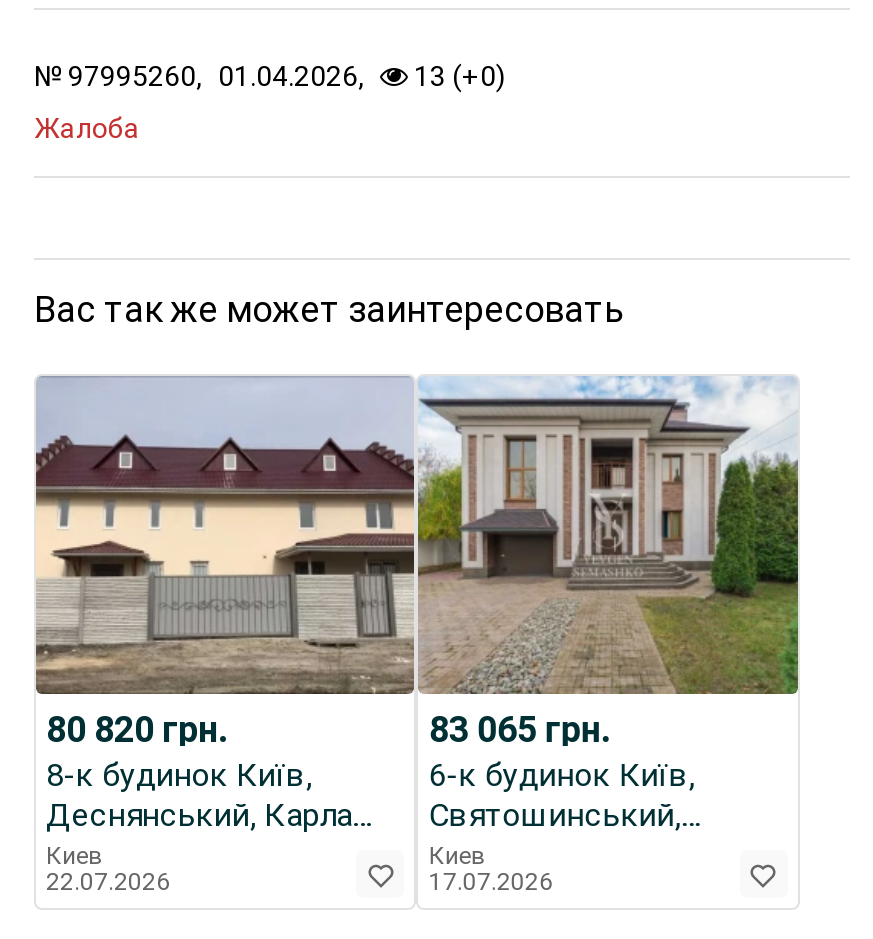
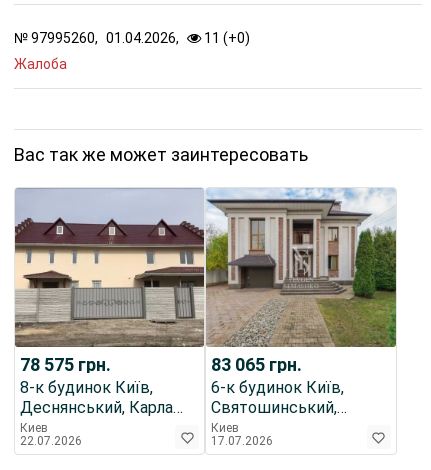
[408,60,506,92] 13 (+0) -> [201,30,250,46] 11 (+0)
[46,708,228,750] 80 820 грн. -> [20,354,111,375] 78 575 грн.

